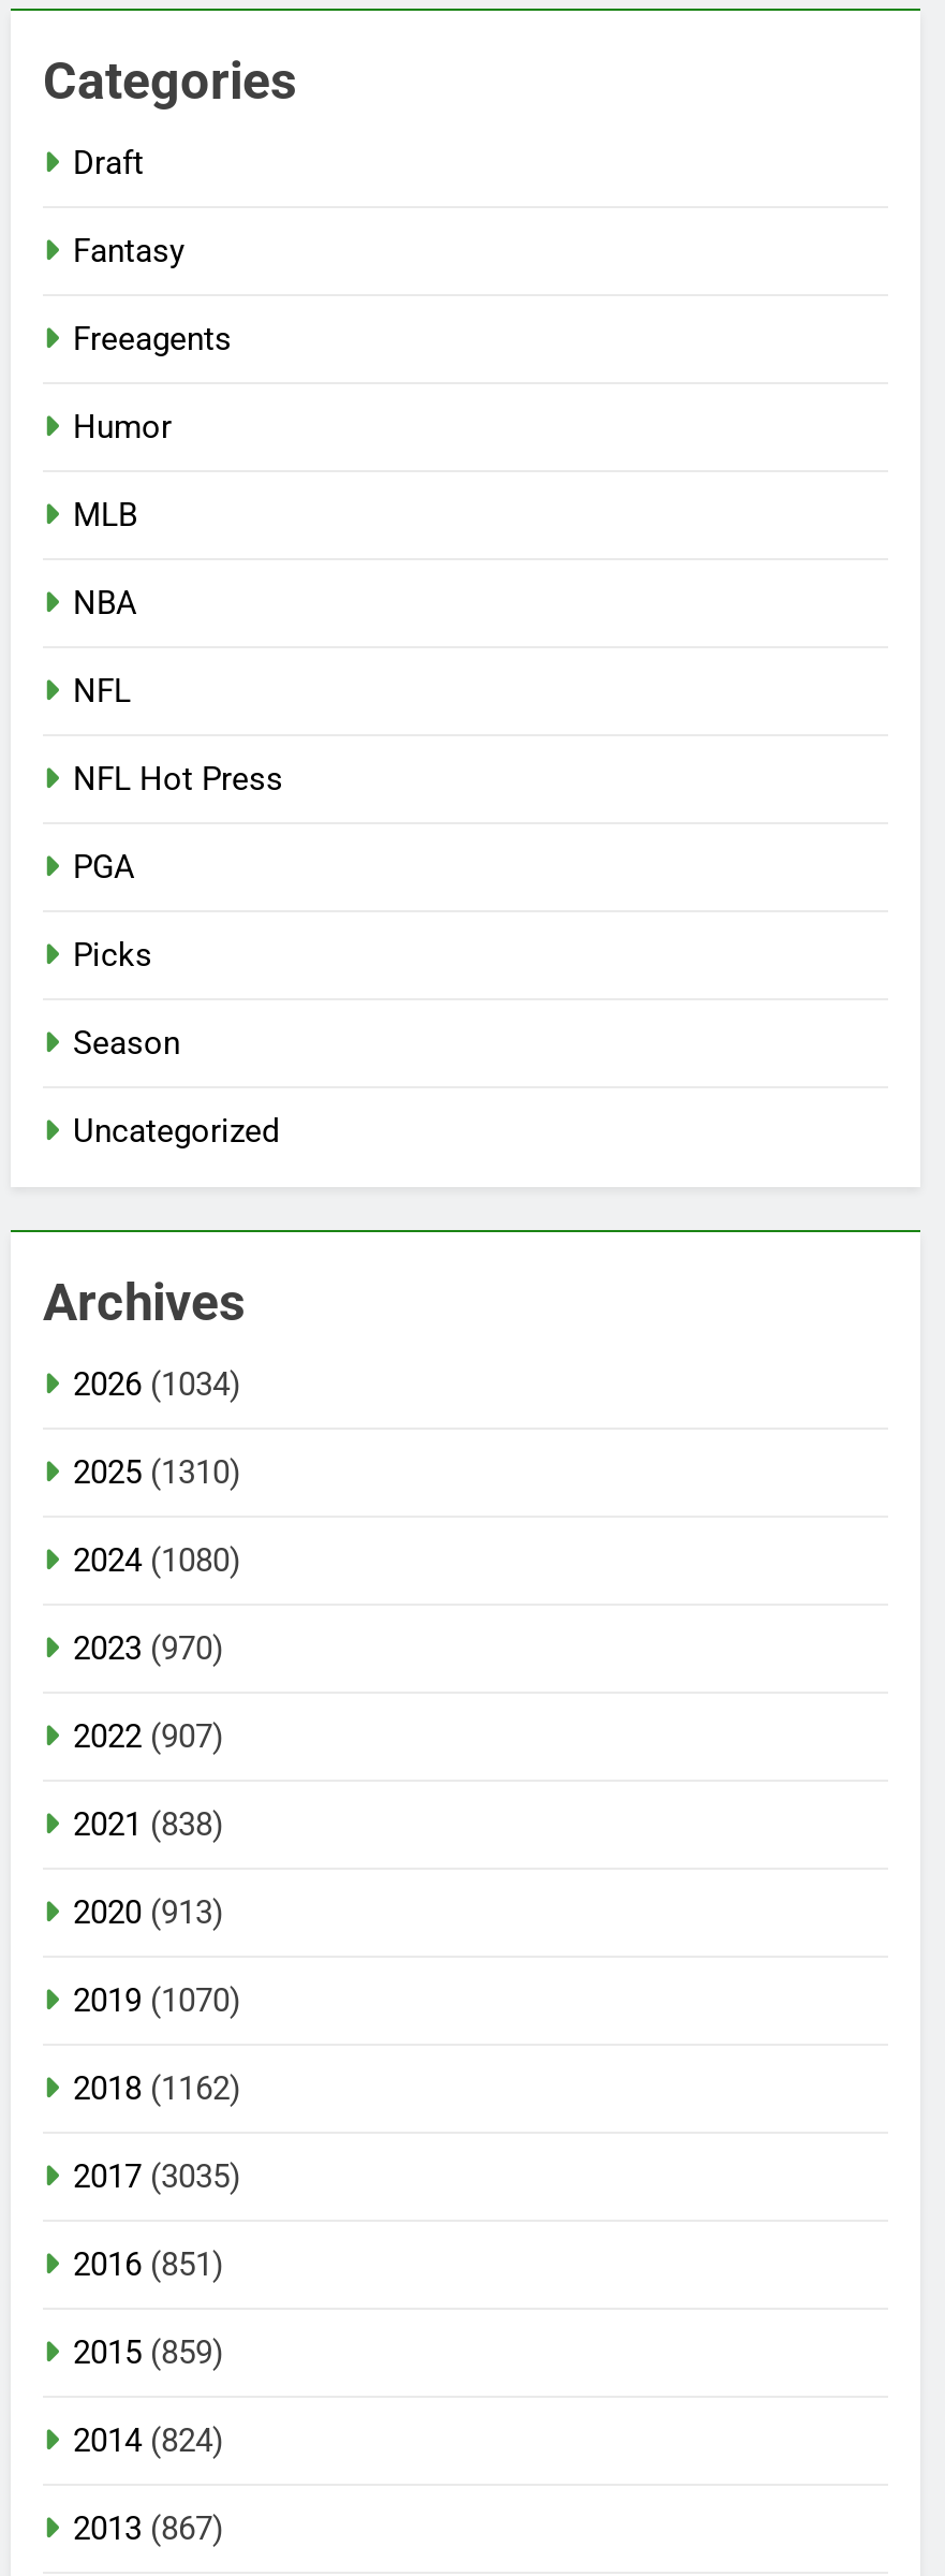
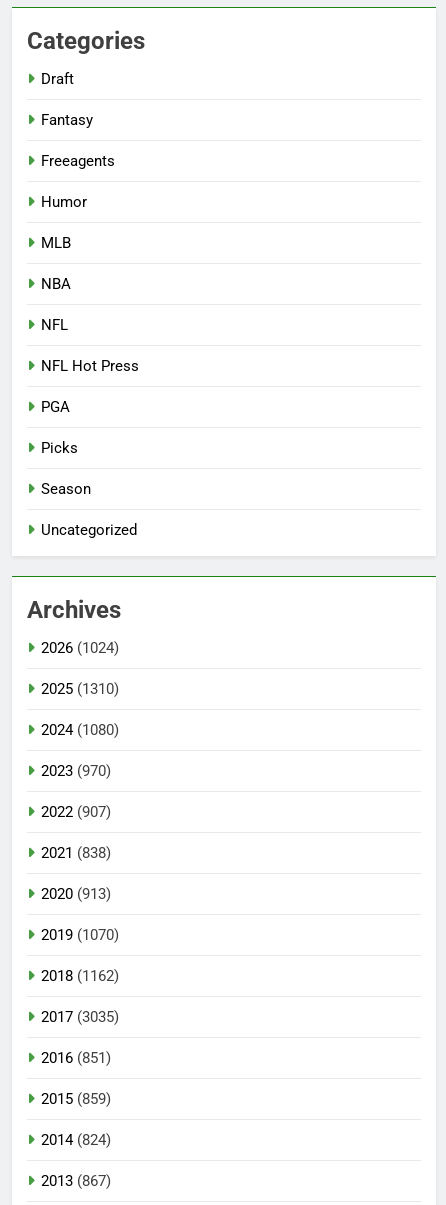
[73,1364,240,1403] 2026 (1034) -> [41,639,119,657] 2026 (1024)

